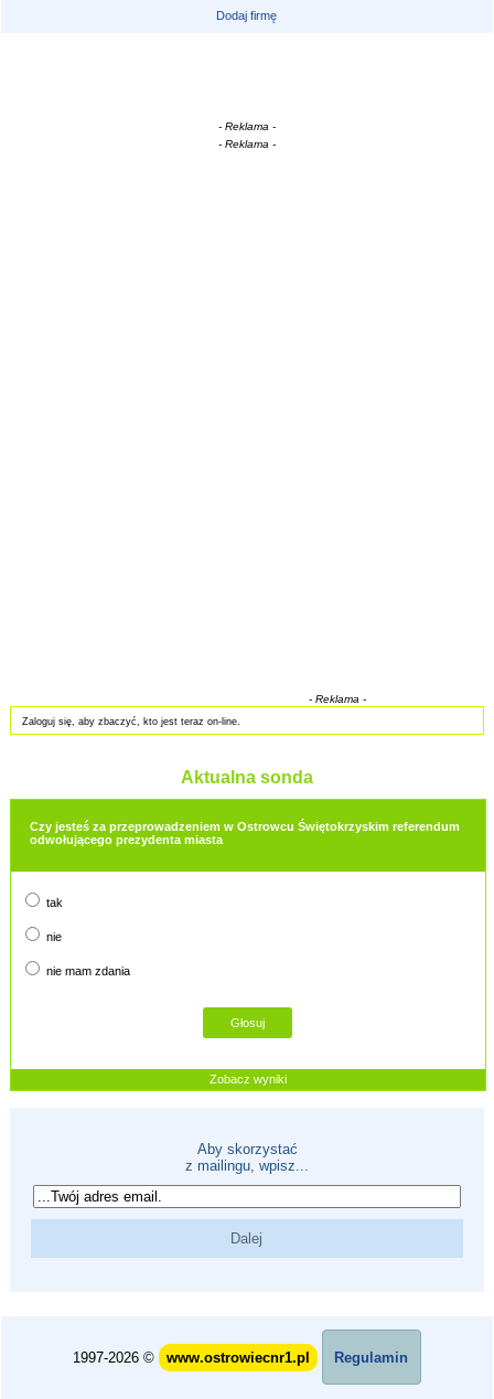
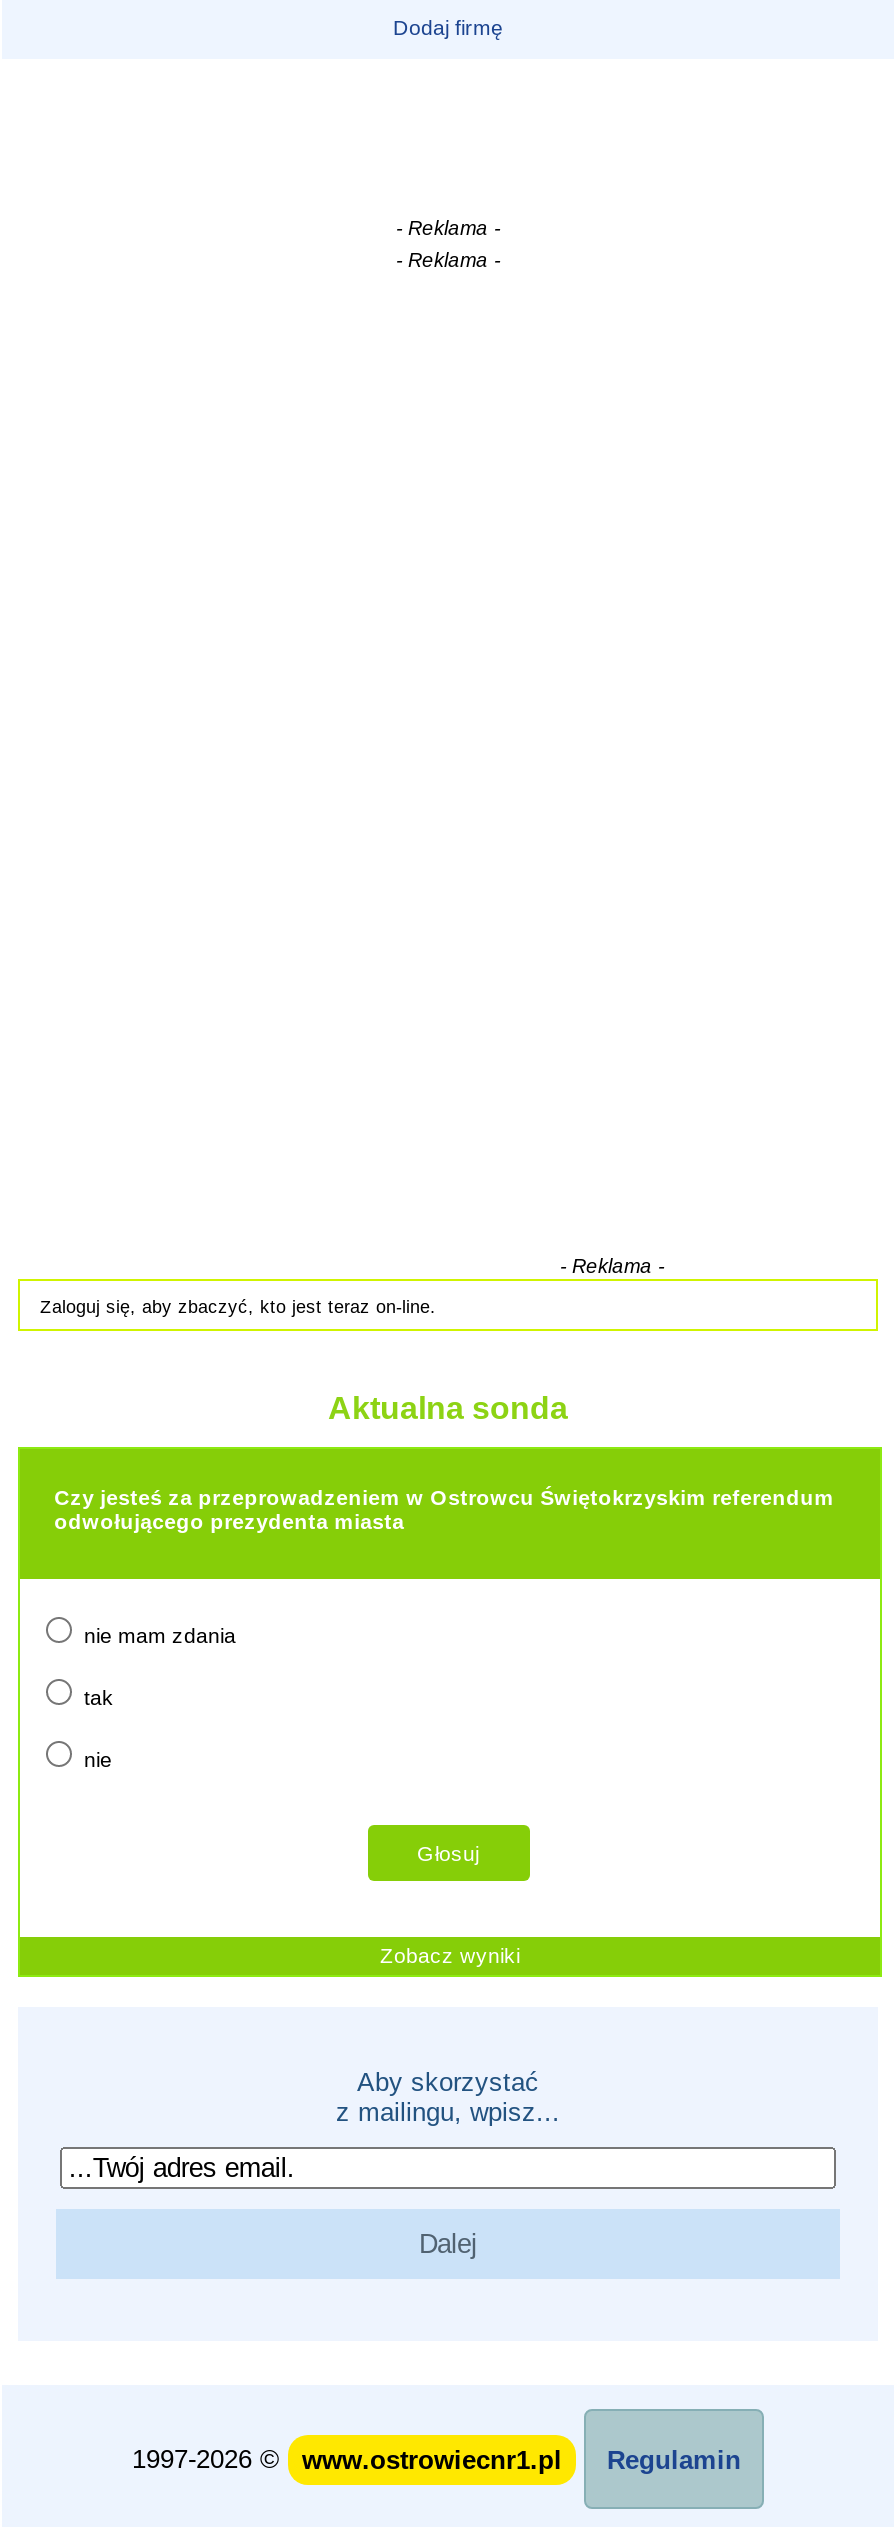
moved [43,896,63,944] -> [78,1686,114,1772]: tak | nie
moved [43,965,130,978] -> [78,1624,236,1648]: nie mam zdania

